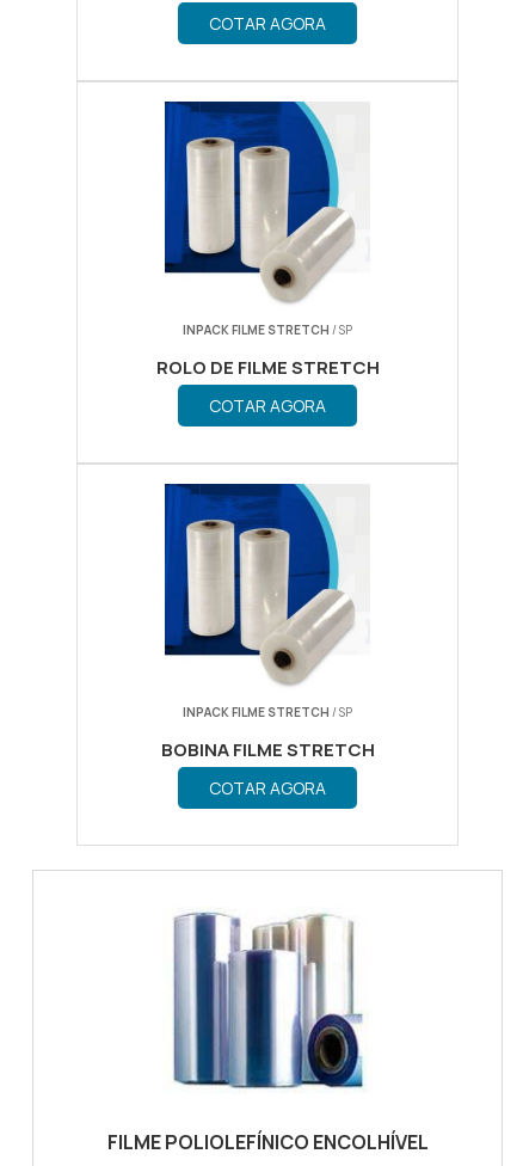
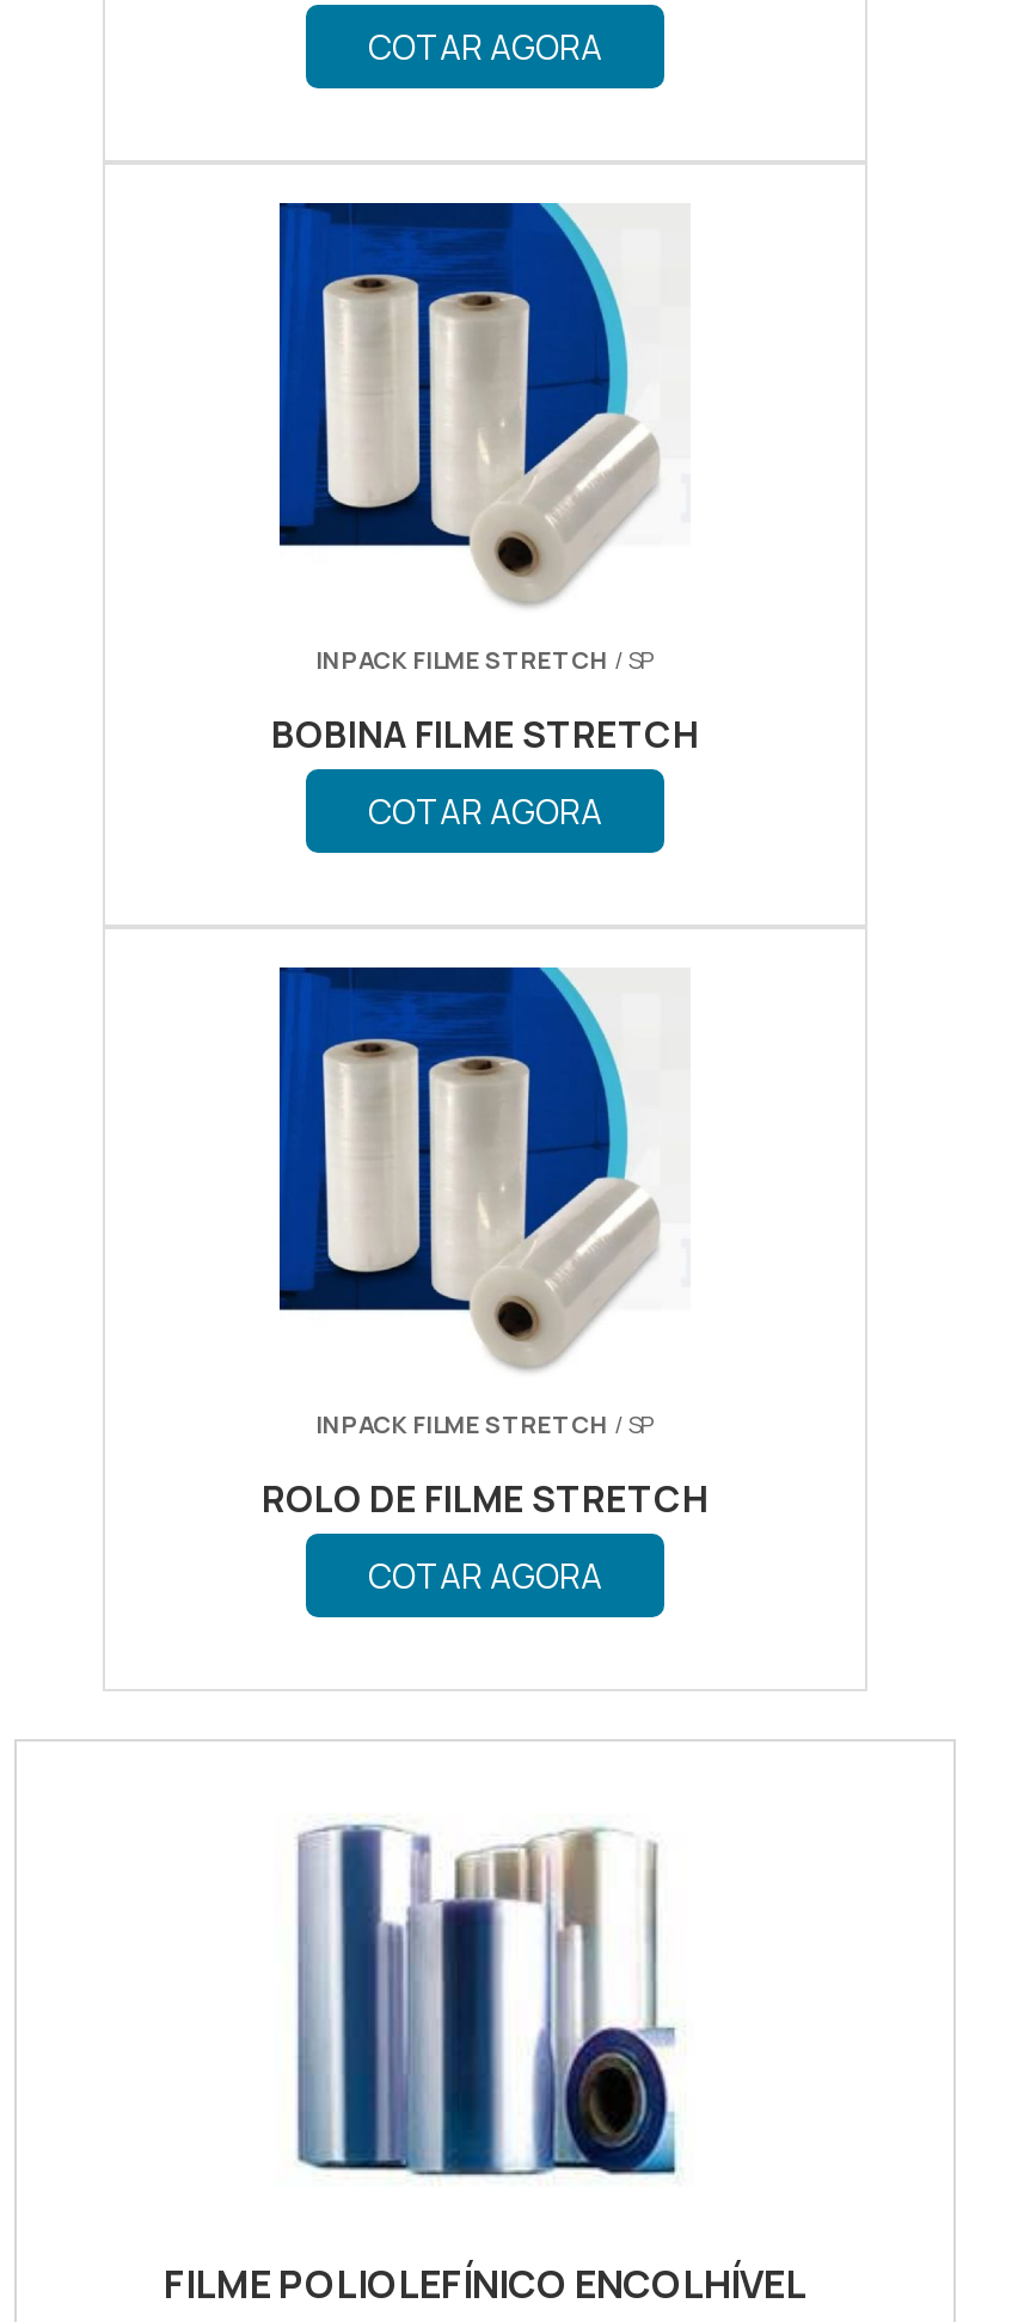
moved [156,355,379,380] -> [262,1474,709,1524]: ROLO DE FILME STRETCH
moved [161,737,374,762] -> [271,710,699,760]: BOBINA FILME STRETCH

